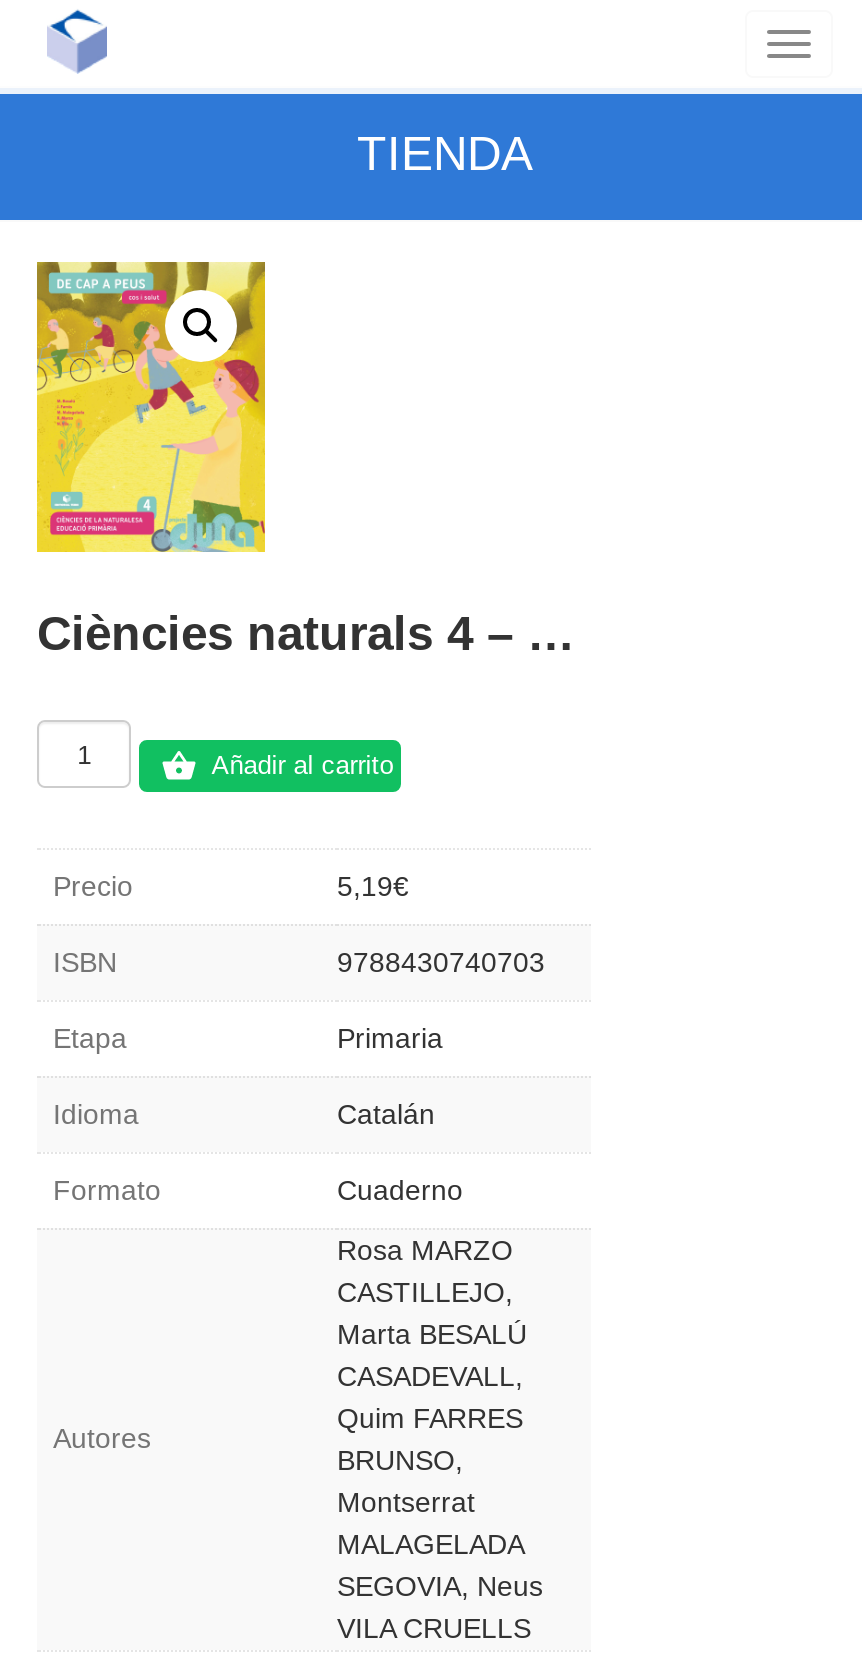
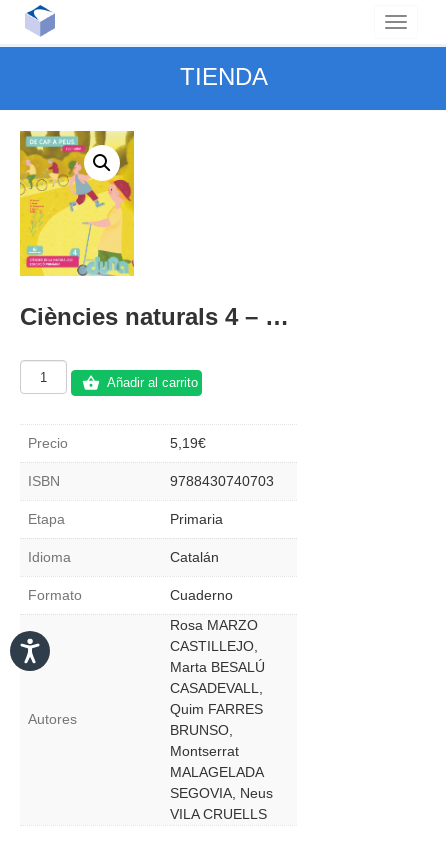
none -> [9,630,51,672] [image]

